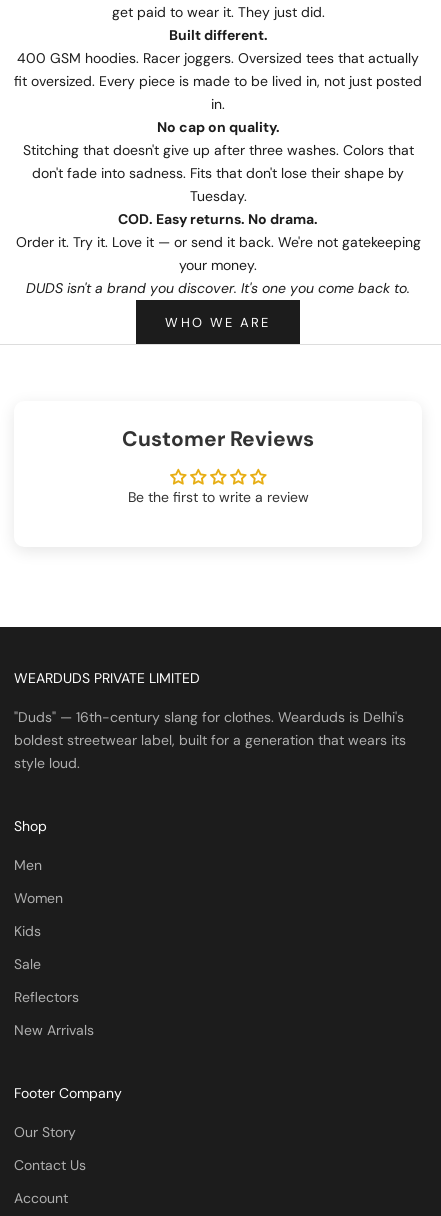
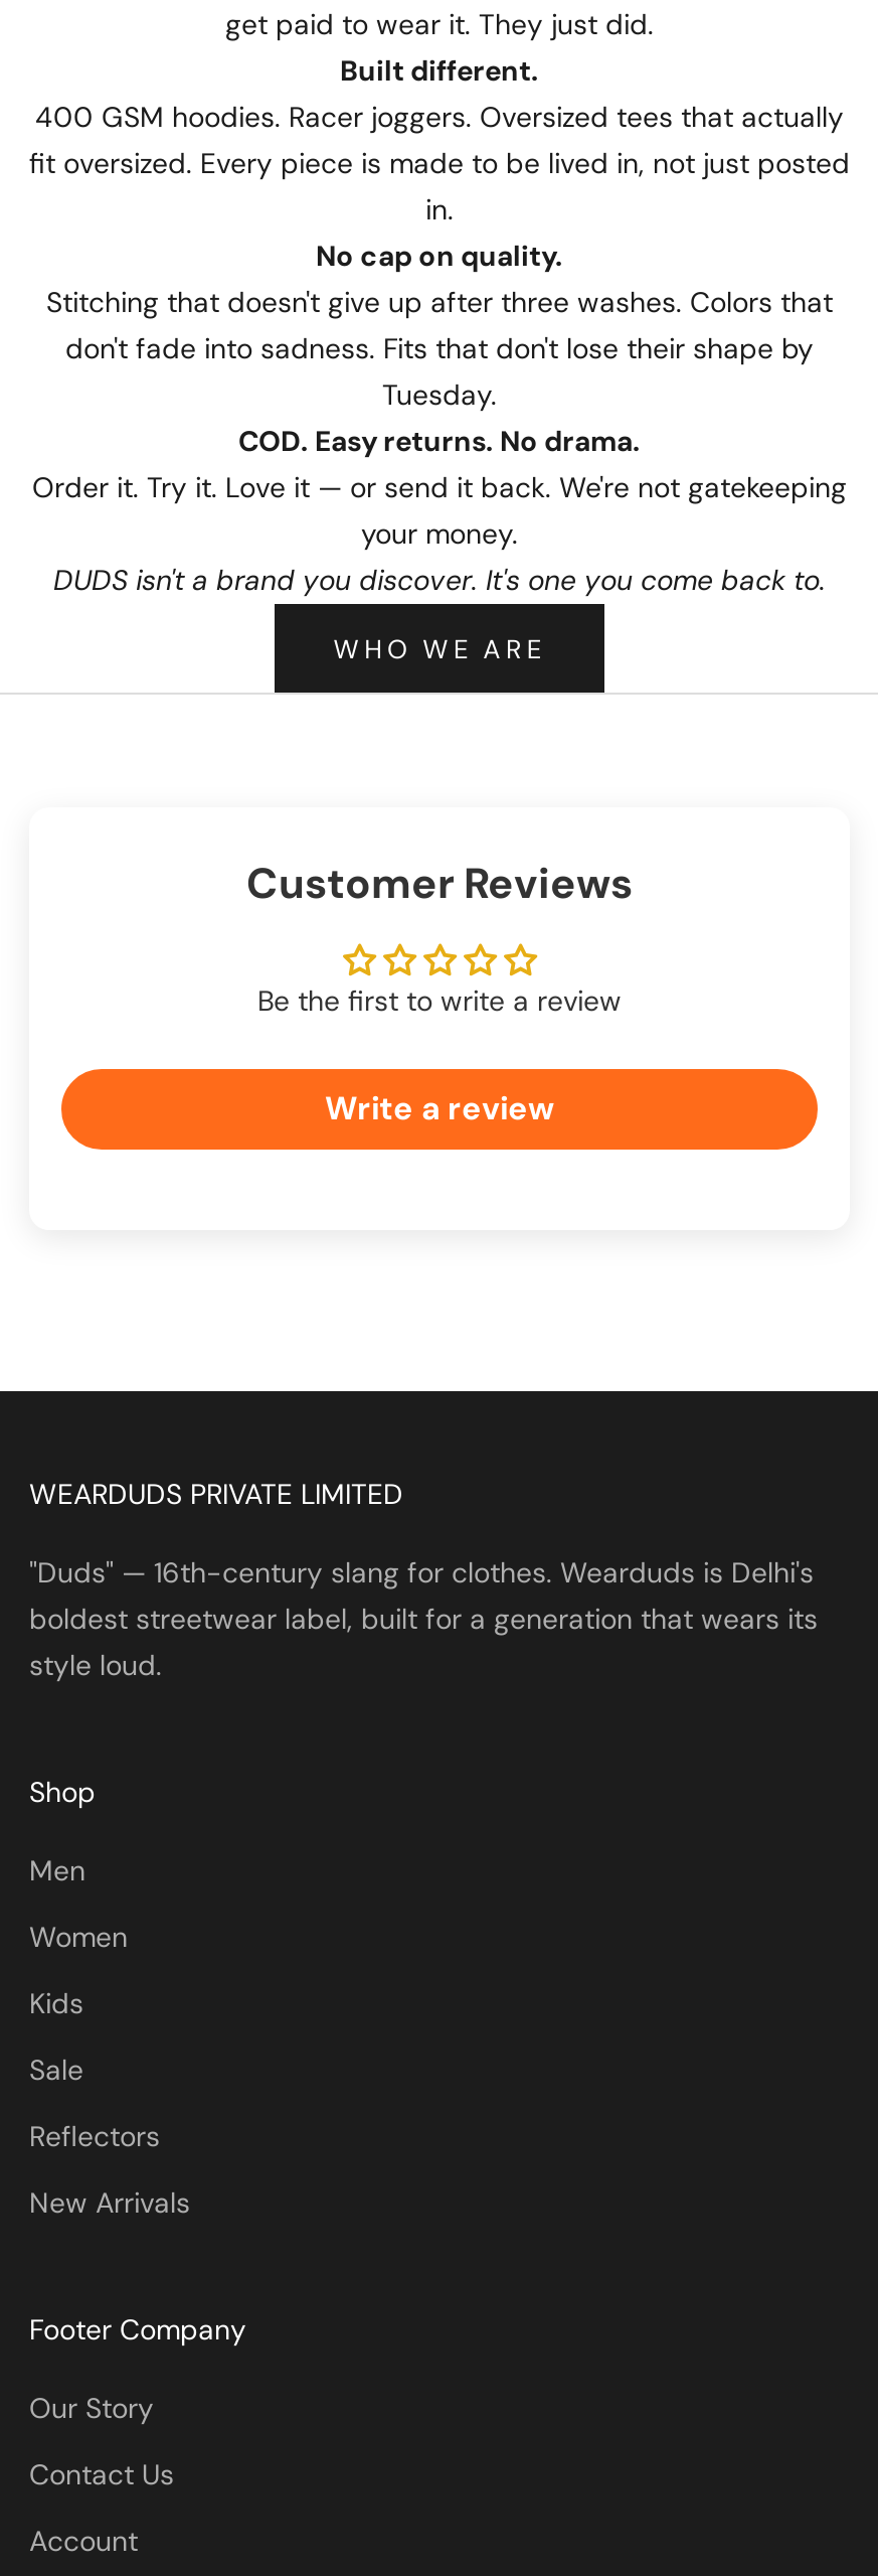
none -> [325,1087,554,1130] Write a review

